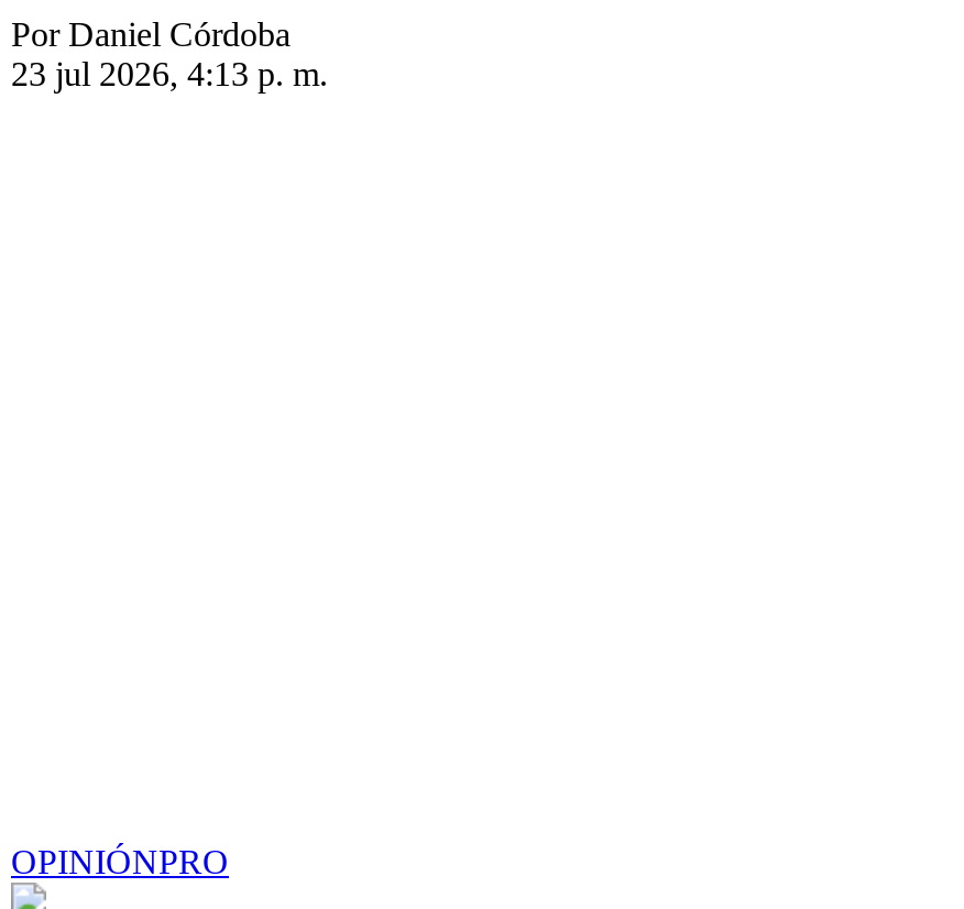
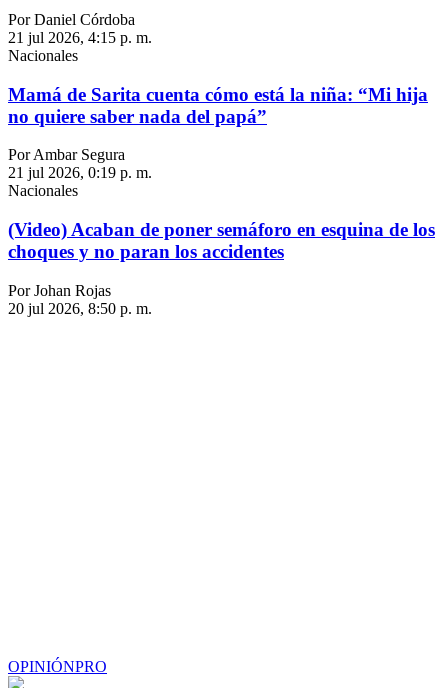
[11,55,328,92] 23 jul 2026, 4:13 p. m. -> [8,29,435,317] 21 jul 2026, 4:15 p. m. | Nacionales | Mamá de Sarita cuenta cómo está la niña: “Mi hija | no quiere saber nada del papá” | Por Ambar Segura | 21 jul 2026, 0:19 p. m. | Nacionales | (Video) Acaban de poner semáforo en esquina de los | choques y no paran los accidentes | Por Johan Rojas | 20 jul 2026, 8:50 p. m.

